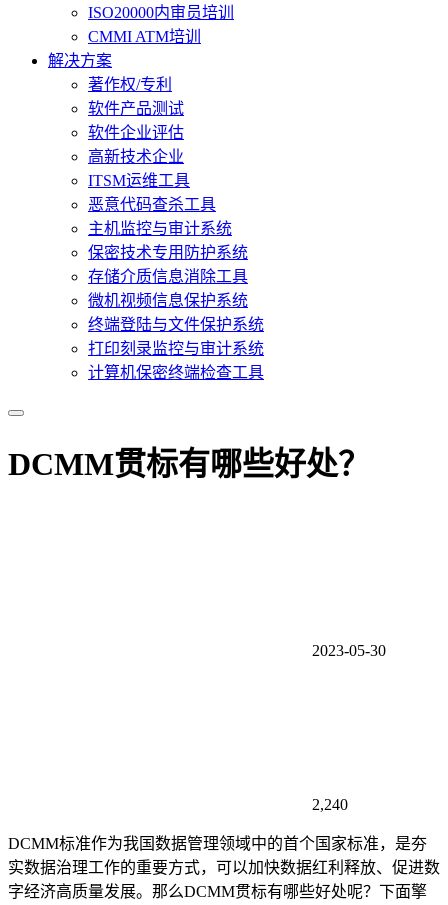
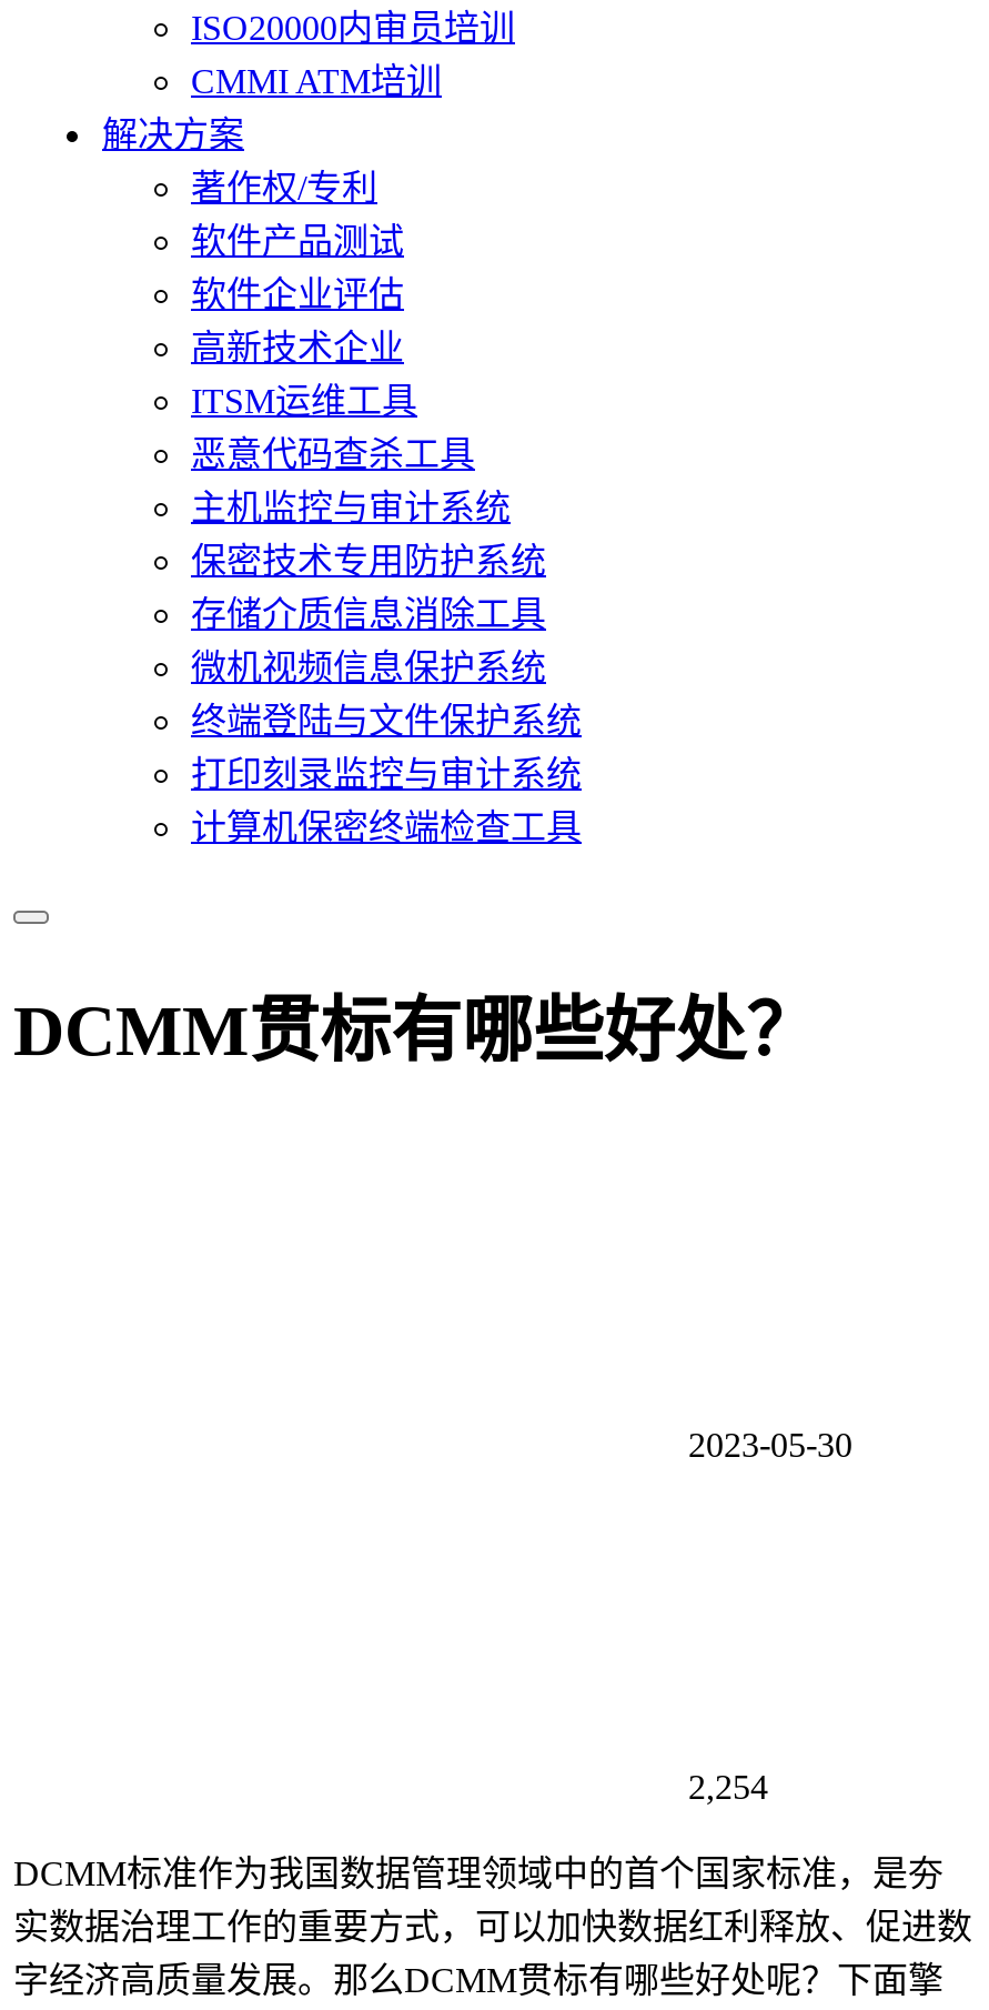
[312,796,348,813] 2,240 -> [688,1768,768,1805] 2,254

